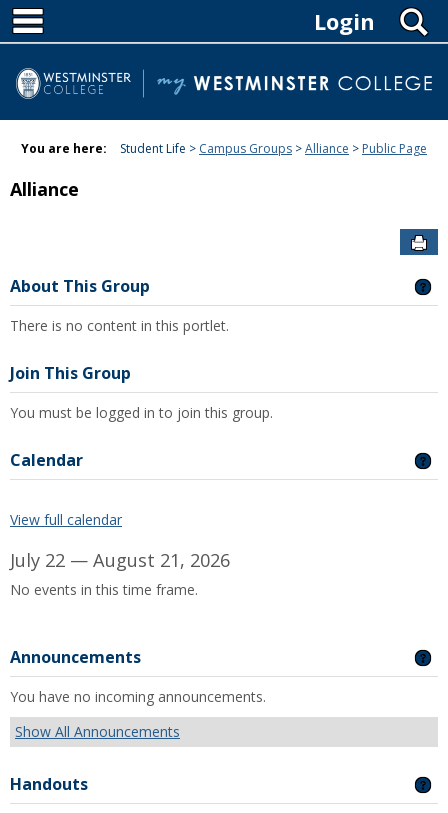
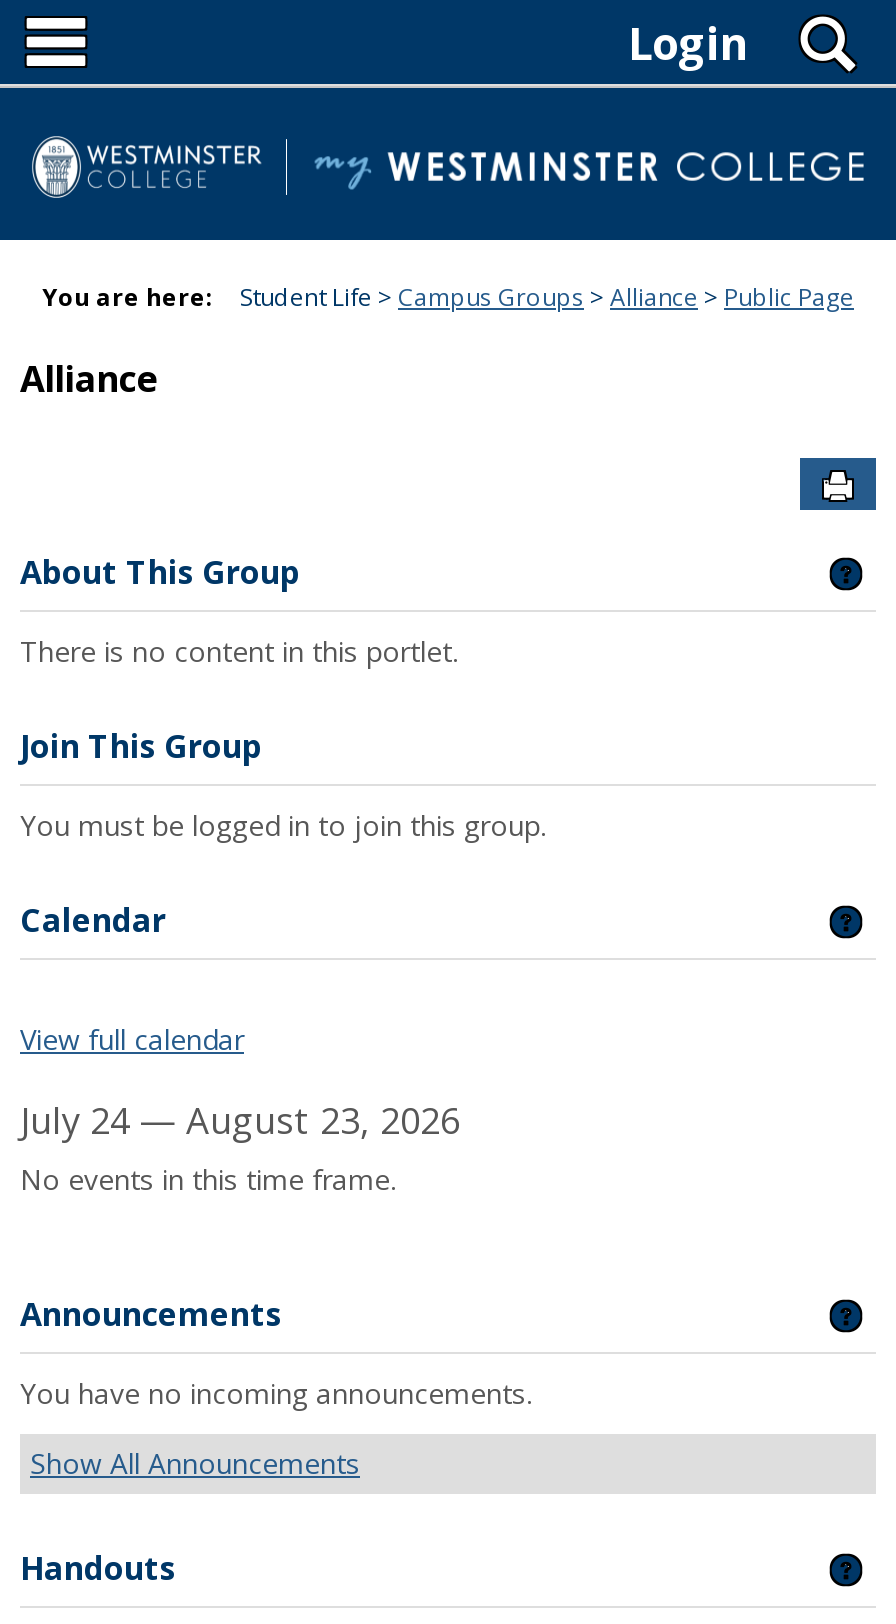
[10,548,230,572] July 22 — August 21, 2026 -> [20,1095,460,1143] July 24 — August 23, 2026

